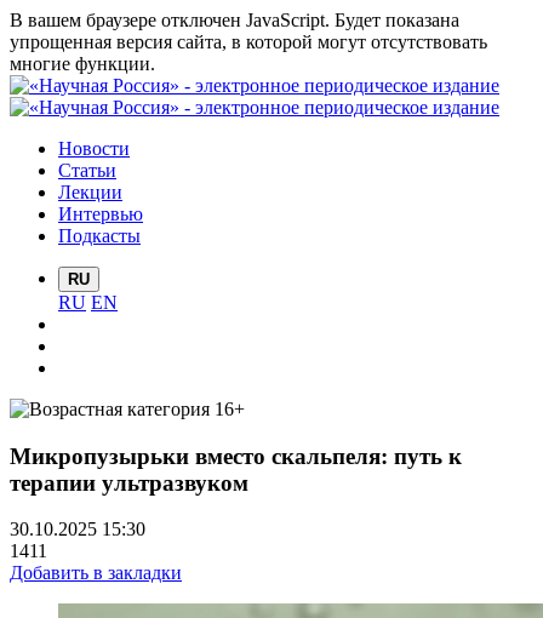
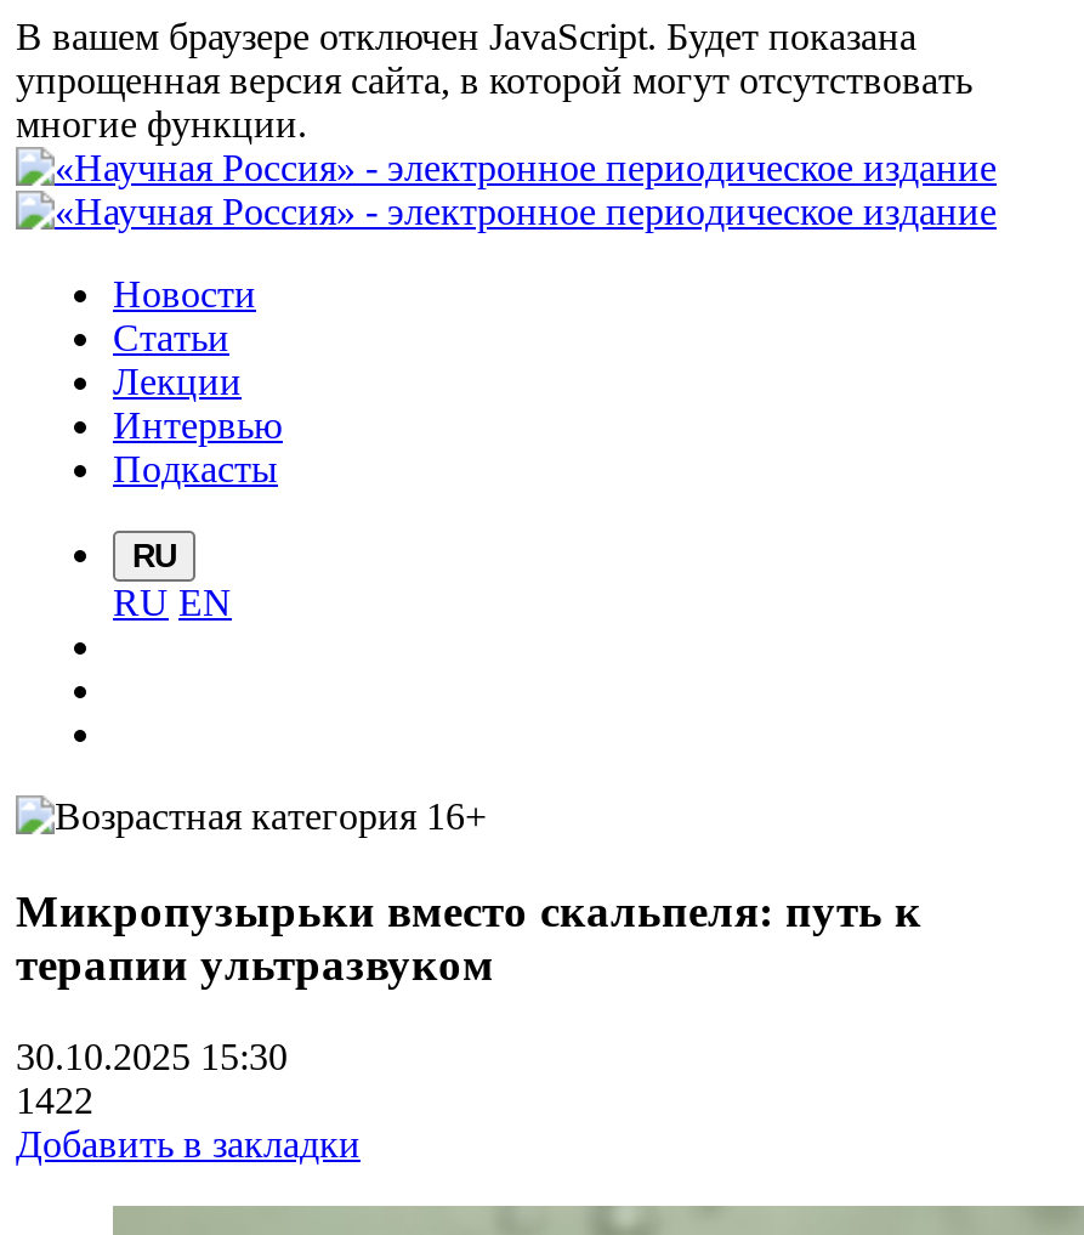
[10,541,47,562] 1411 -> [16,1081,93,1122] 1422

